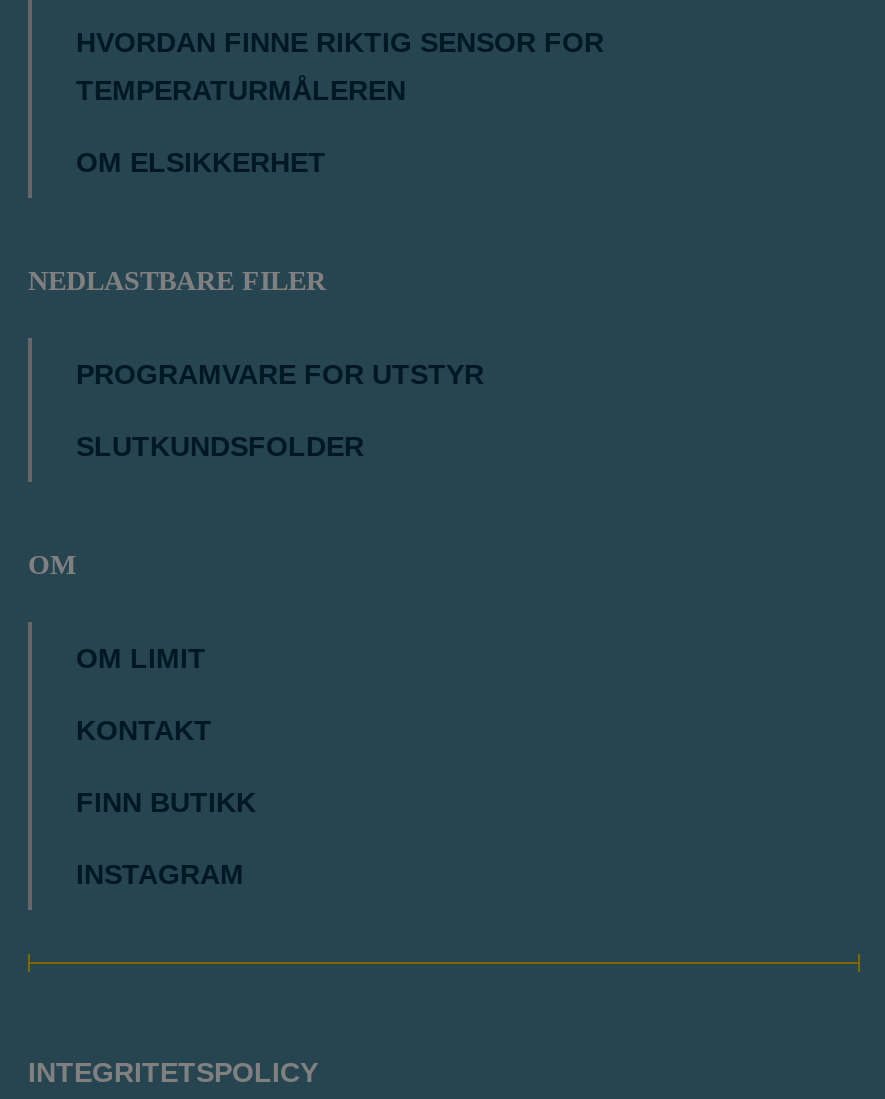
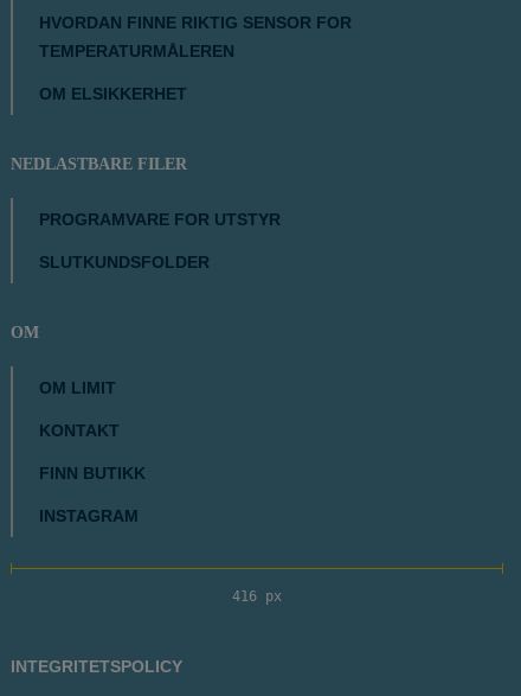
none -> [232,589,282,605] 416 px

